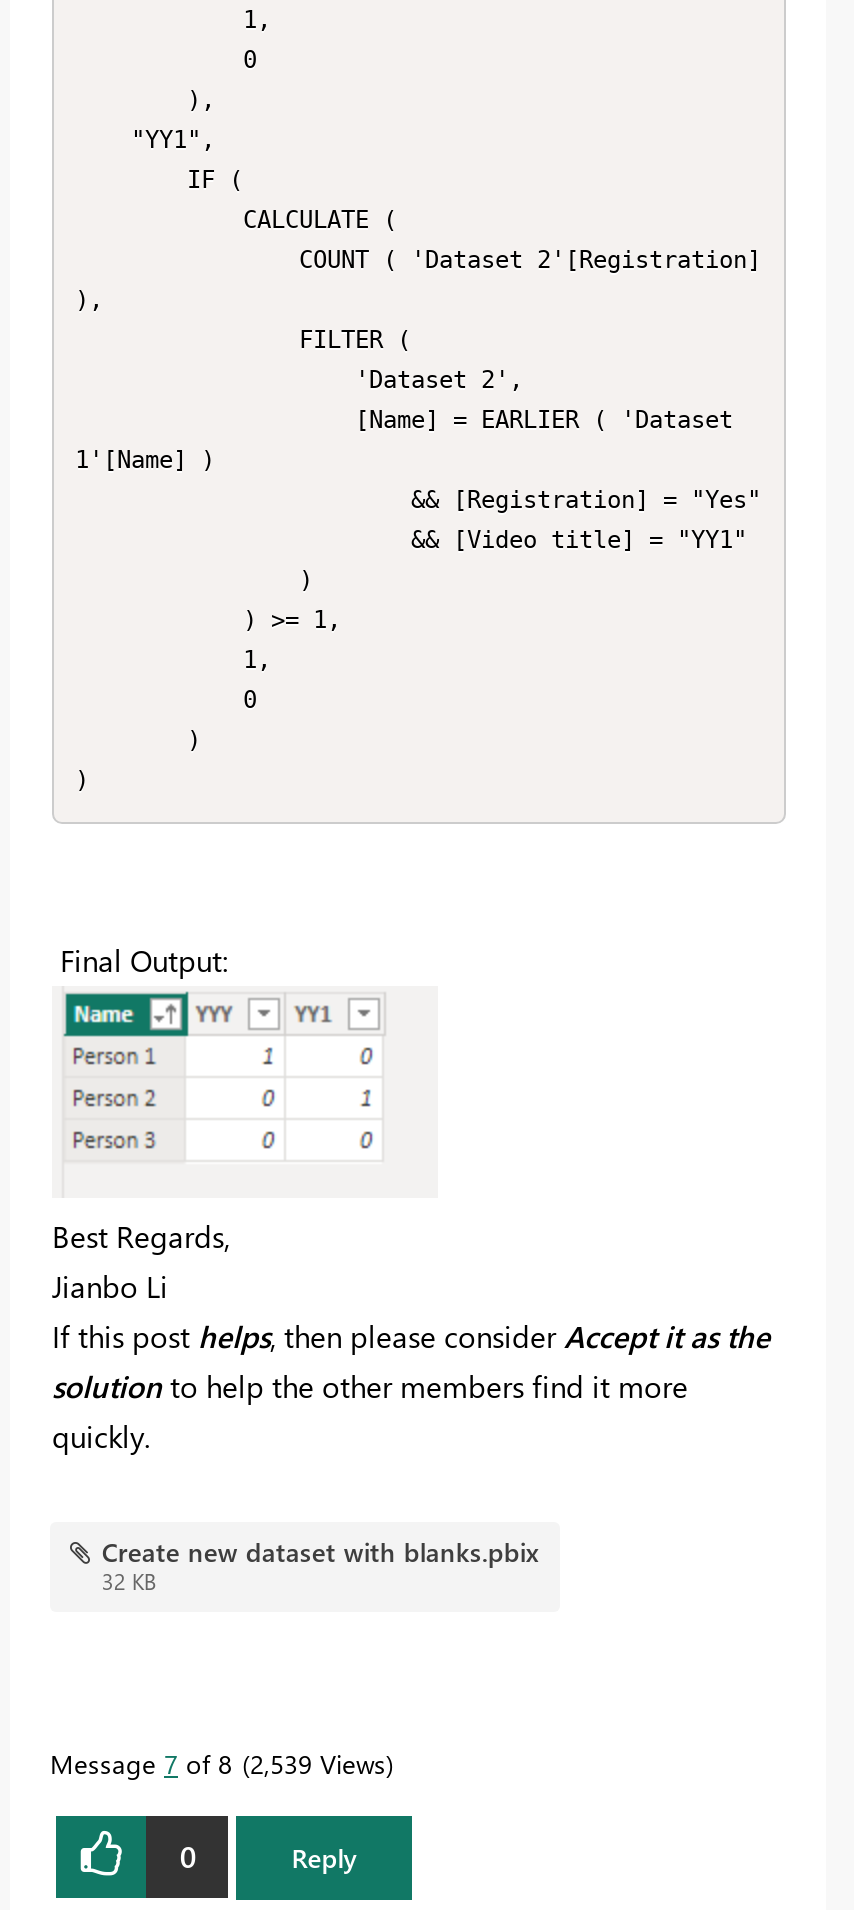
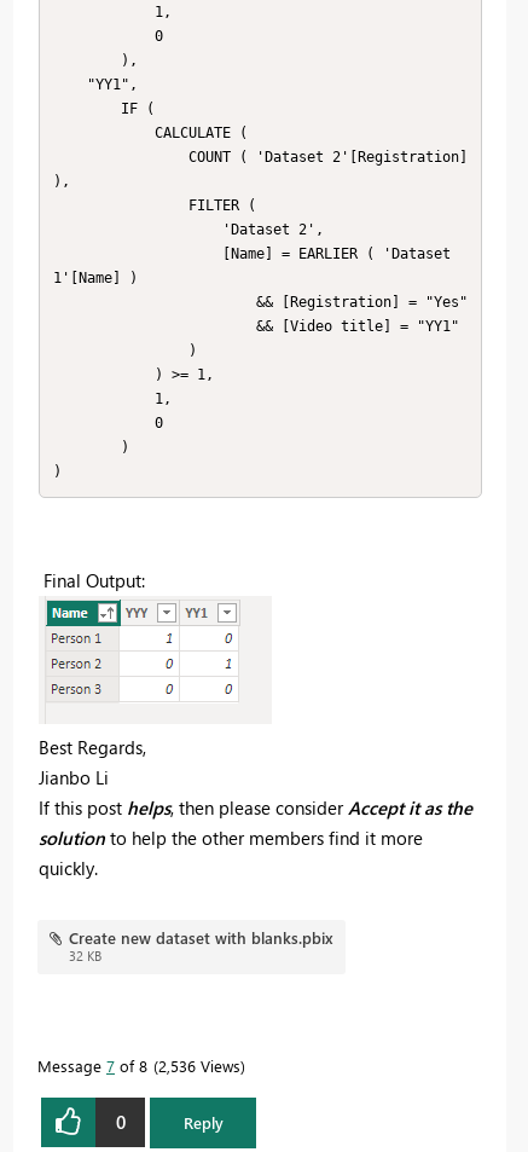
[50,1745,386,1779] Message 7 of 8 2,539 Views -> [37,1055,240,1075] Message 7 of 8 2,536 Views

